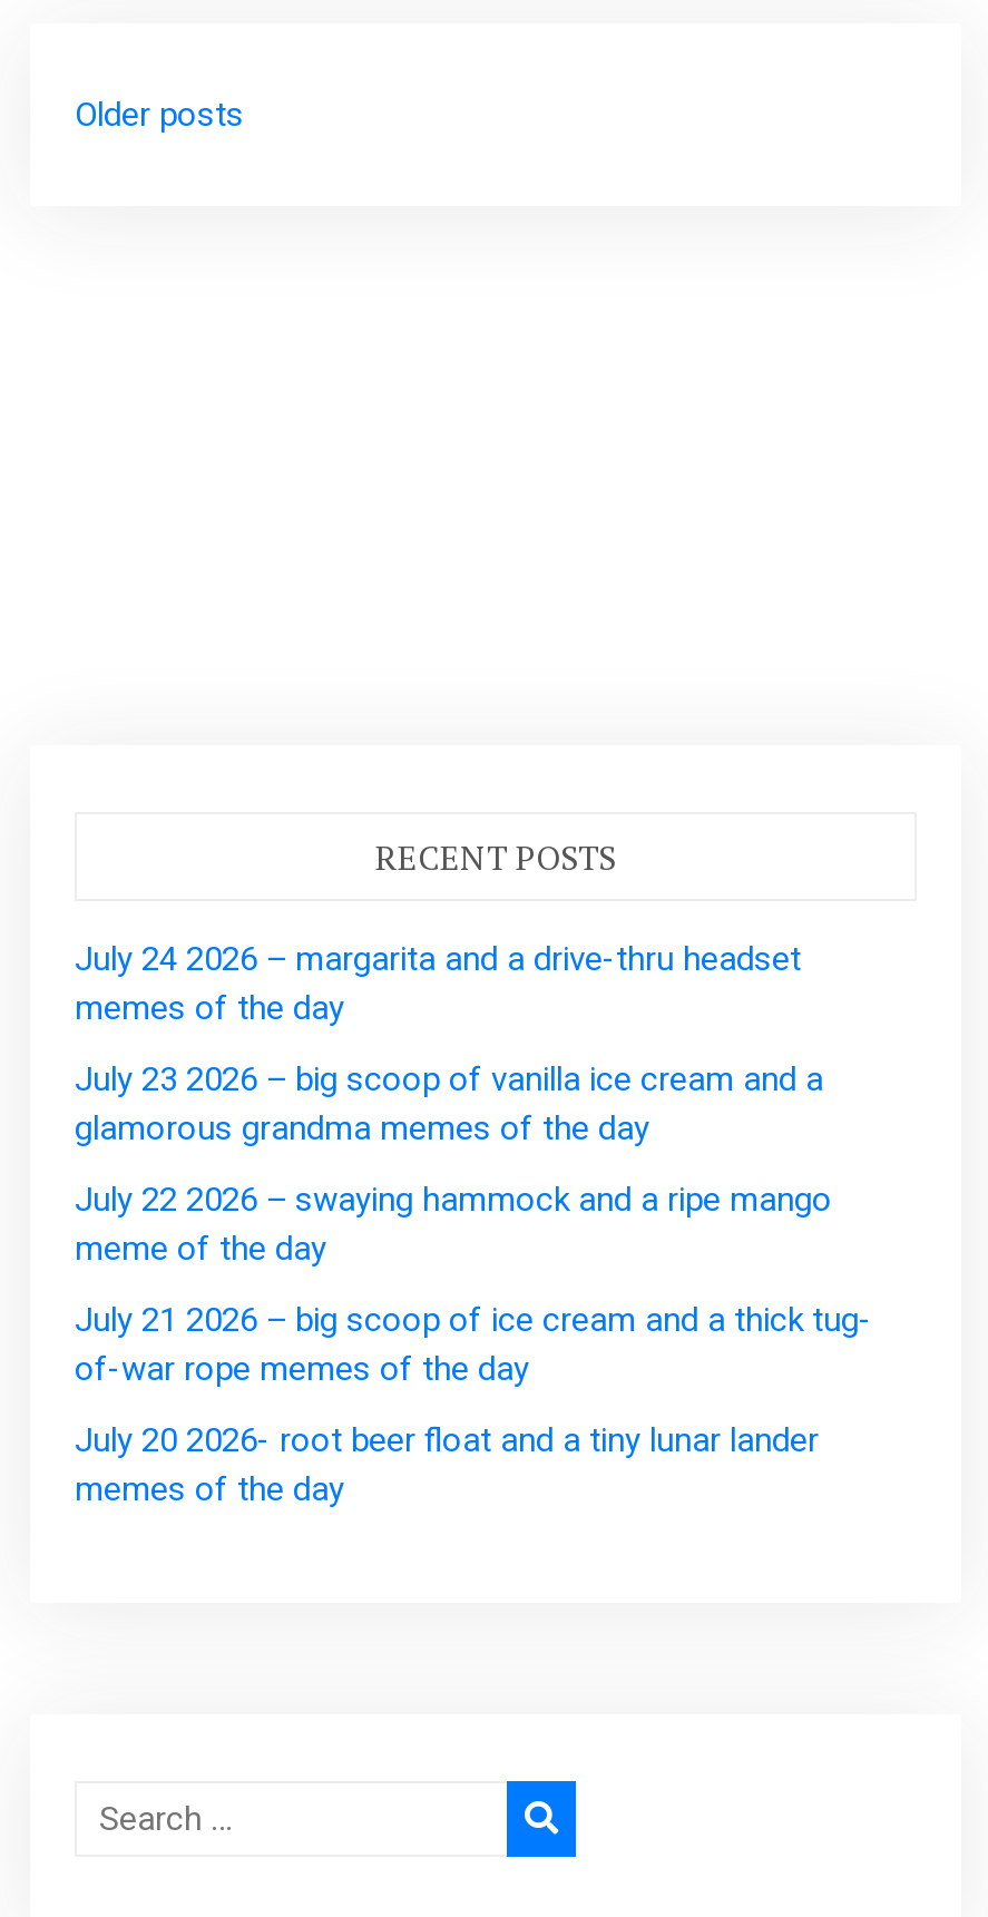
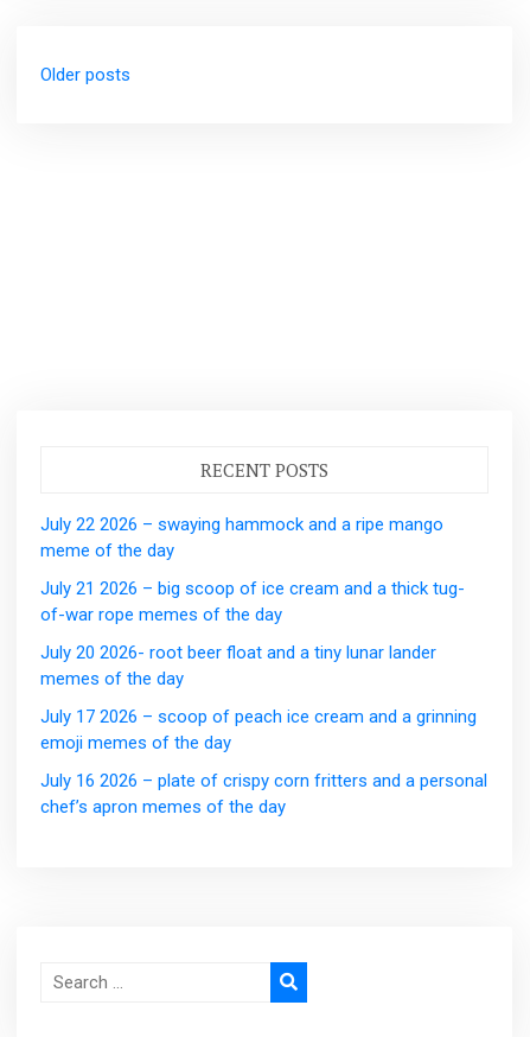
[75,939,823,1148] July 24 2026 – margarita and a drive-thru headset | memes of the day | July 23 2026 – big scoop of vanilla ice cream and a | glamorous grandma memes of the day -> none
moved [75,1180,872,1509] -> [40,514,465,689]: July 22 2026 – swaying hammock and a ripe mango | meme of the day | July 21 2026 – big scoop of ice cream and a thick tug- | of-war rope memes of the day | July 20 2026- root beer float and a tiny lunar lander | memes of the day
none -> [40,706,487,817] July 17 2026 – scoop of peach ice cream and a grinning | emoji memes of the day | July 16 2026 – plate of crispy corn fritters and a personal | chef’s apron memes of the day

